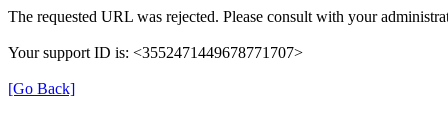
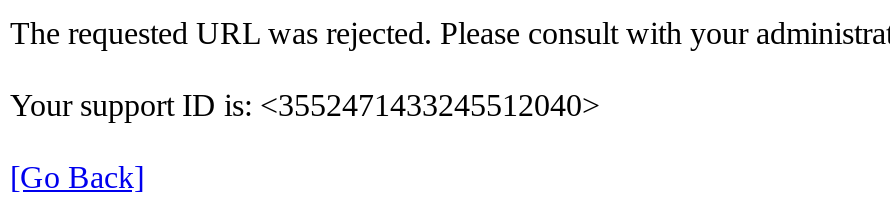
[8,44,303,61] Your support ID is: <3552471449678771707> -> [10,88,600,122] Your support ID is: <3552471433245512040>

